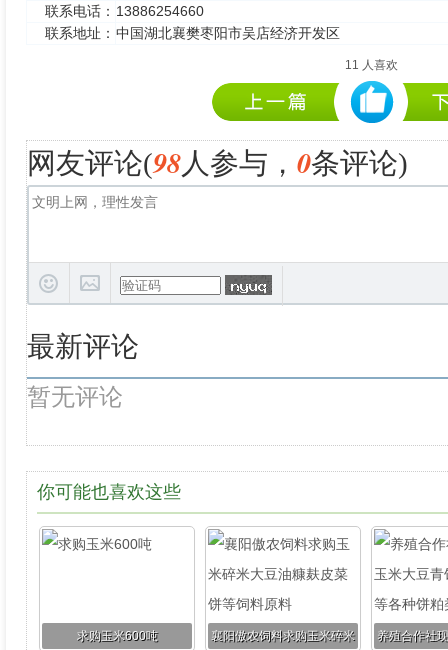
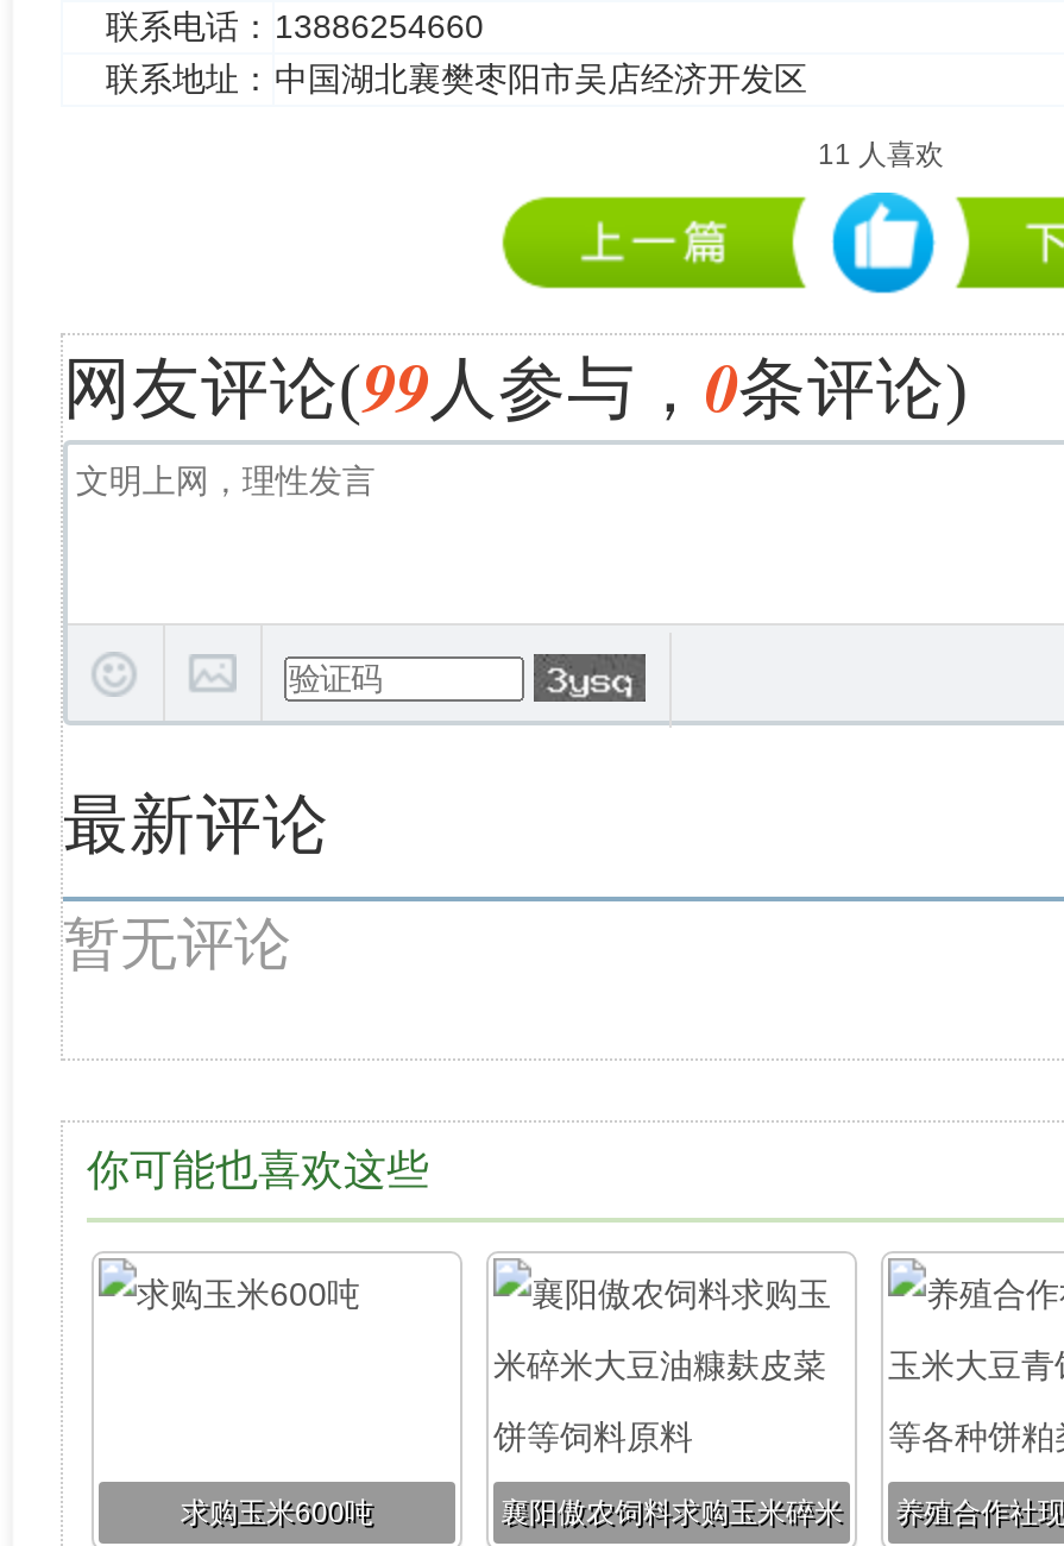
[27,142,408,182] 网友评论(98人参与，0条评论) -> [63,338,969,433] 网友评论(99人参与，0条评论)

